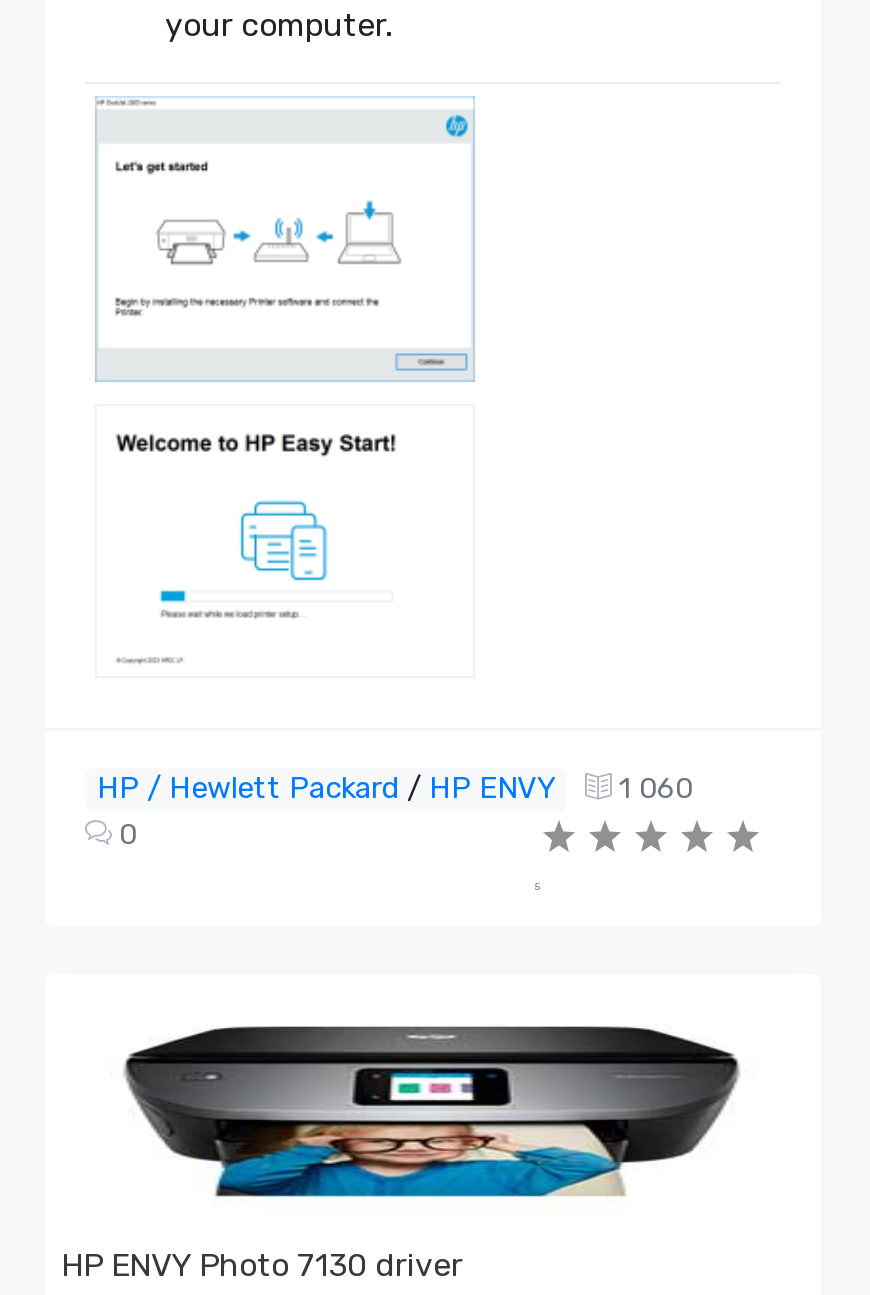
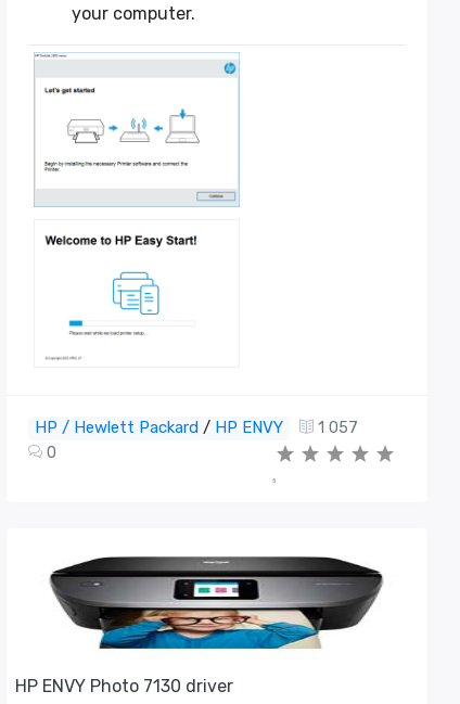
[97,770,693,806] HP / Hewlett Packard / HP ENVY 1 060 -> [35,418,358,437] HP / Hewlett Packard / HP ENVY 1 057

